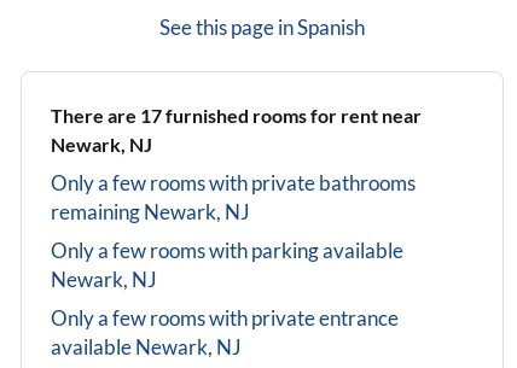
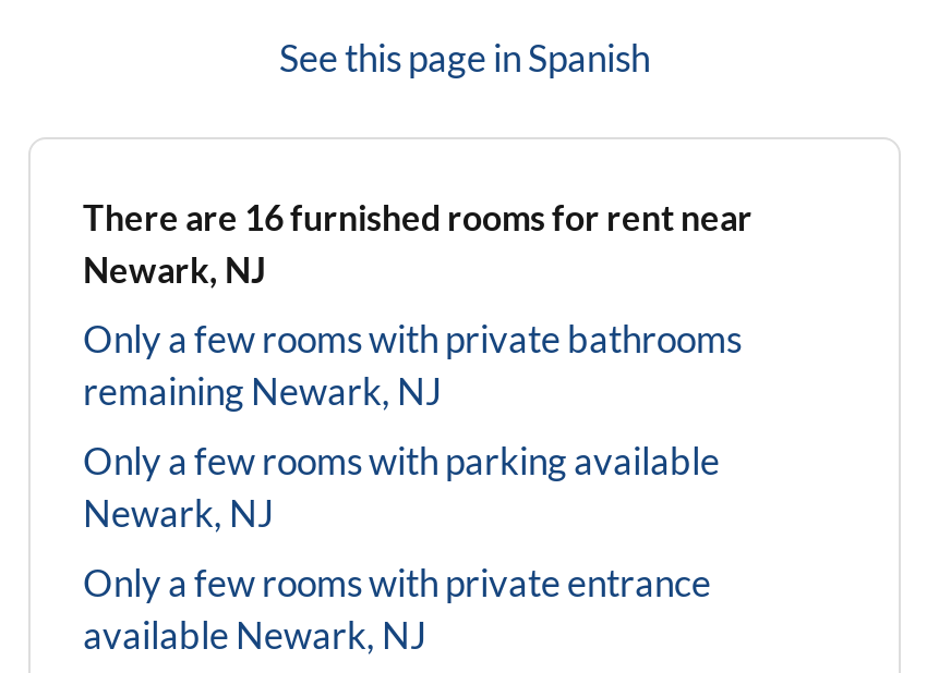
[51,104,422,127] There are 17 furnished rooms for rent near -> [83,196,753,237] There are 16 furnished rooms for rent near

